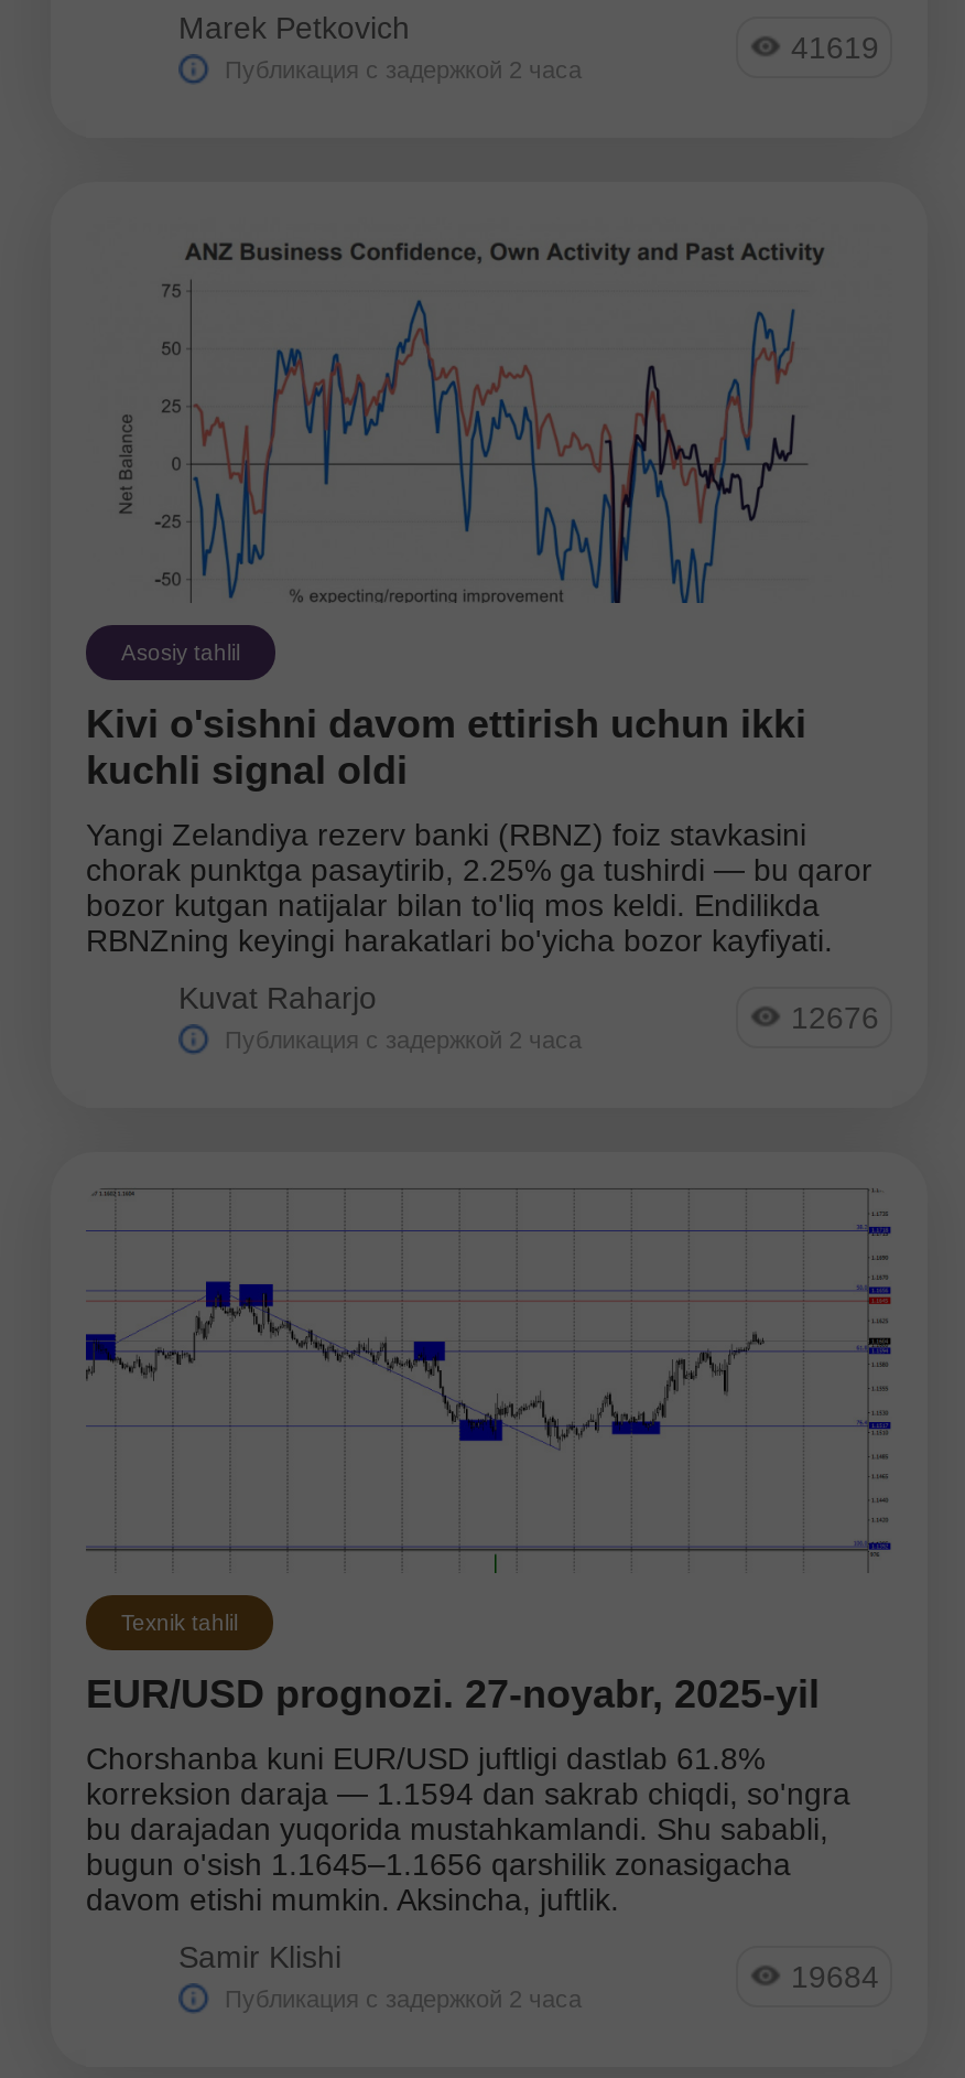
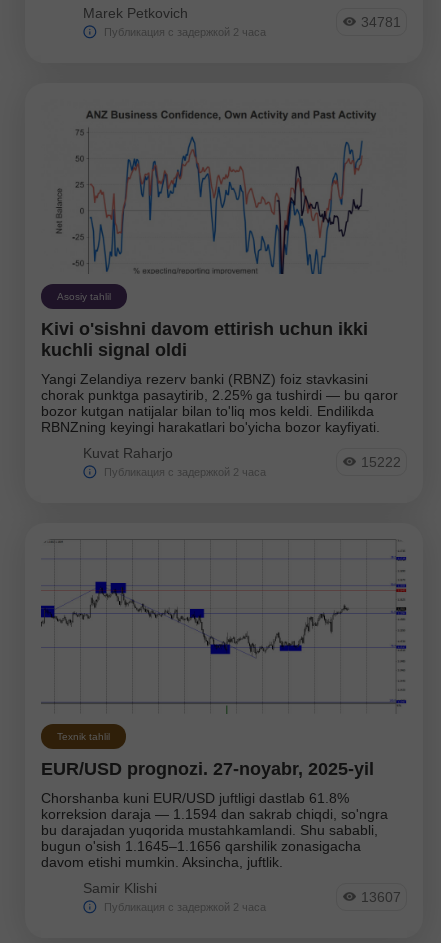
[791,30,879,65] 41619 -> [361,14,401,30] 34781
[791,1000,879,1035] 12676 -> [361,454,401,470] 15222
[791,1959,879,1994] 19684 -> [361,889,401,905] 13607

